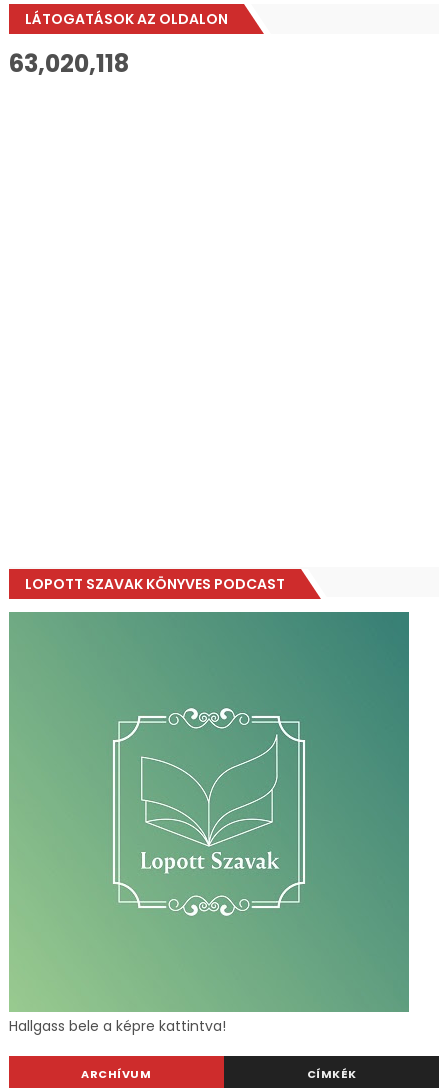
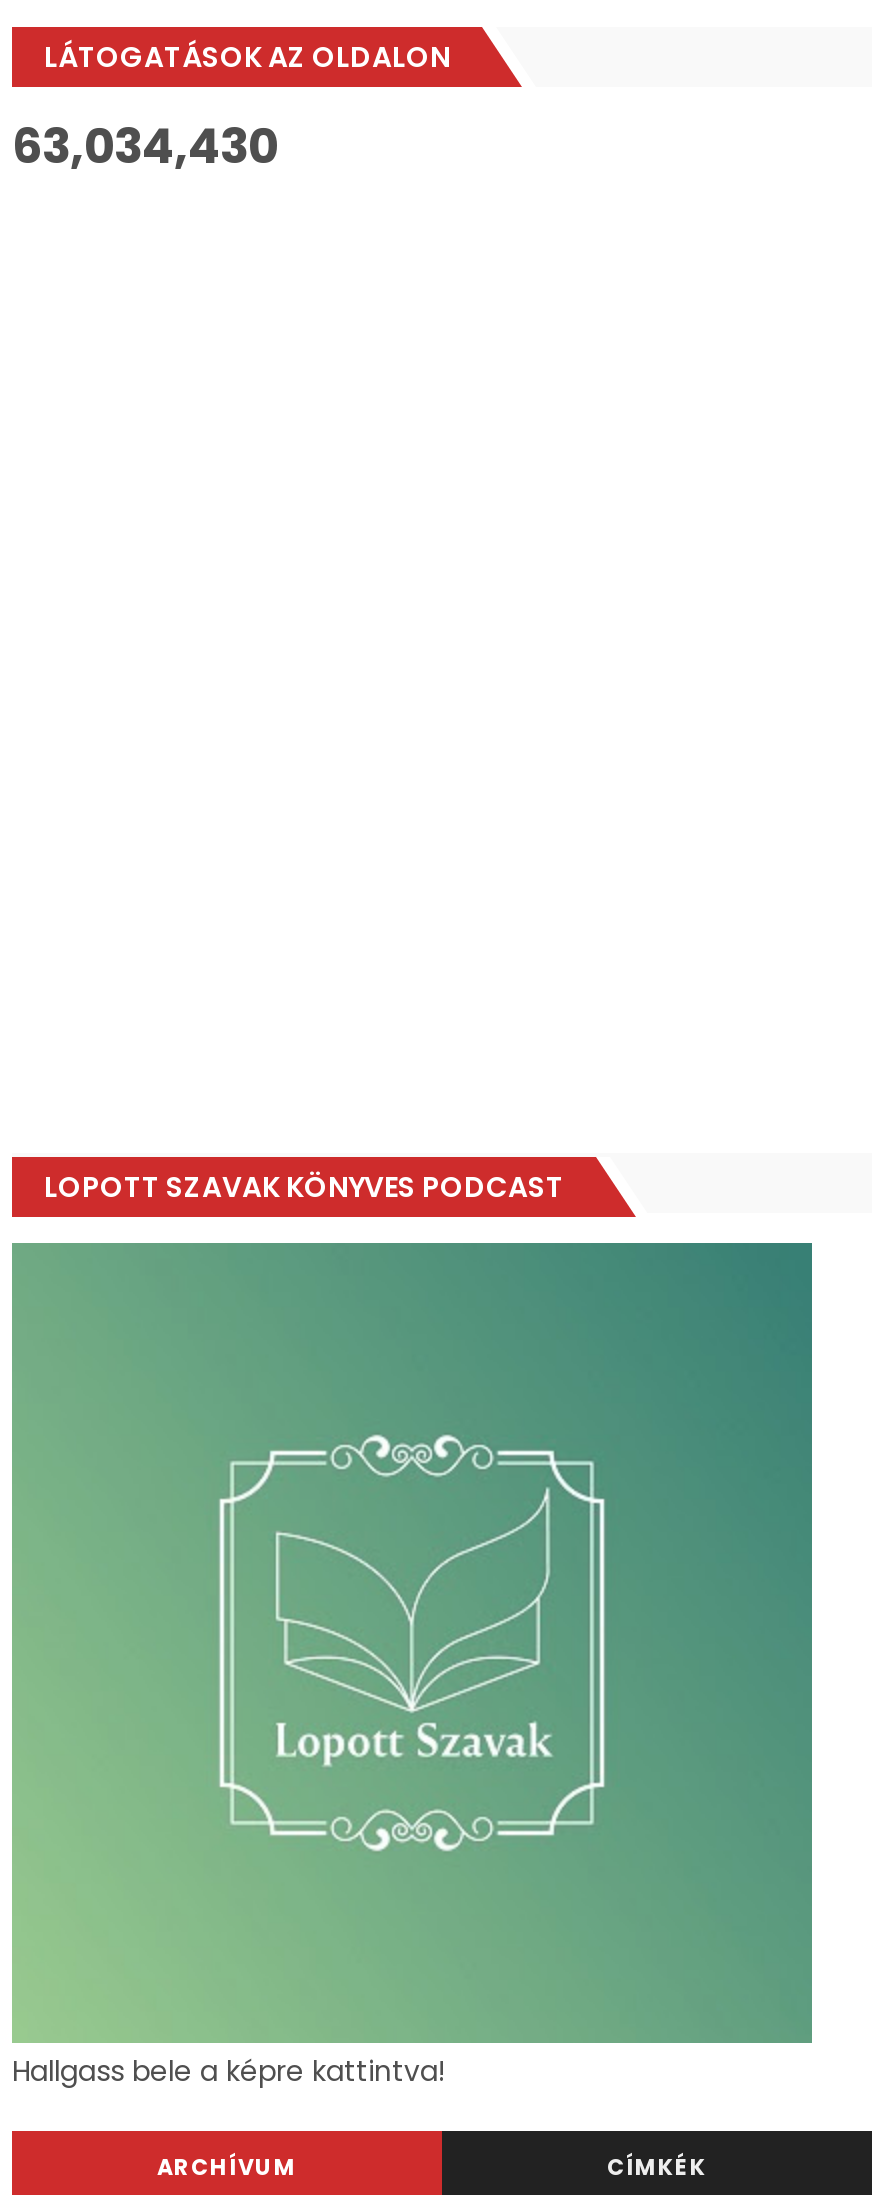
[9,47,129,80] 63,020,118 -> [12,113,278,179] 63,034,430

